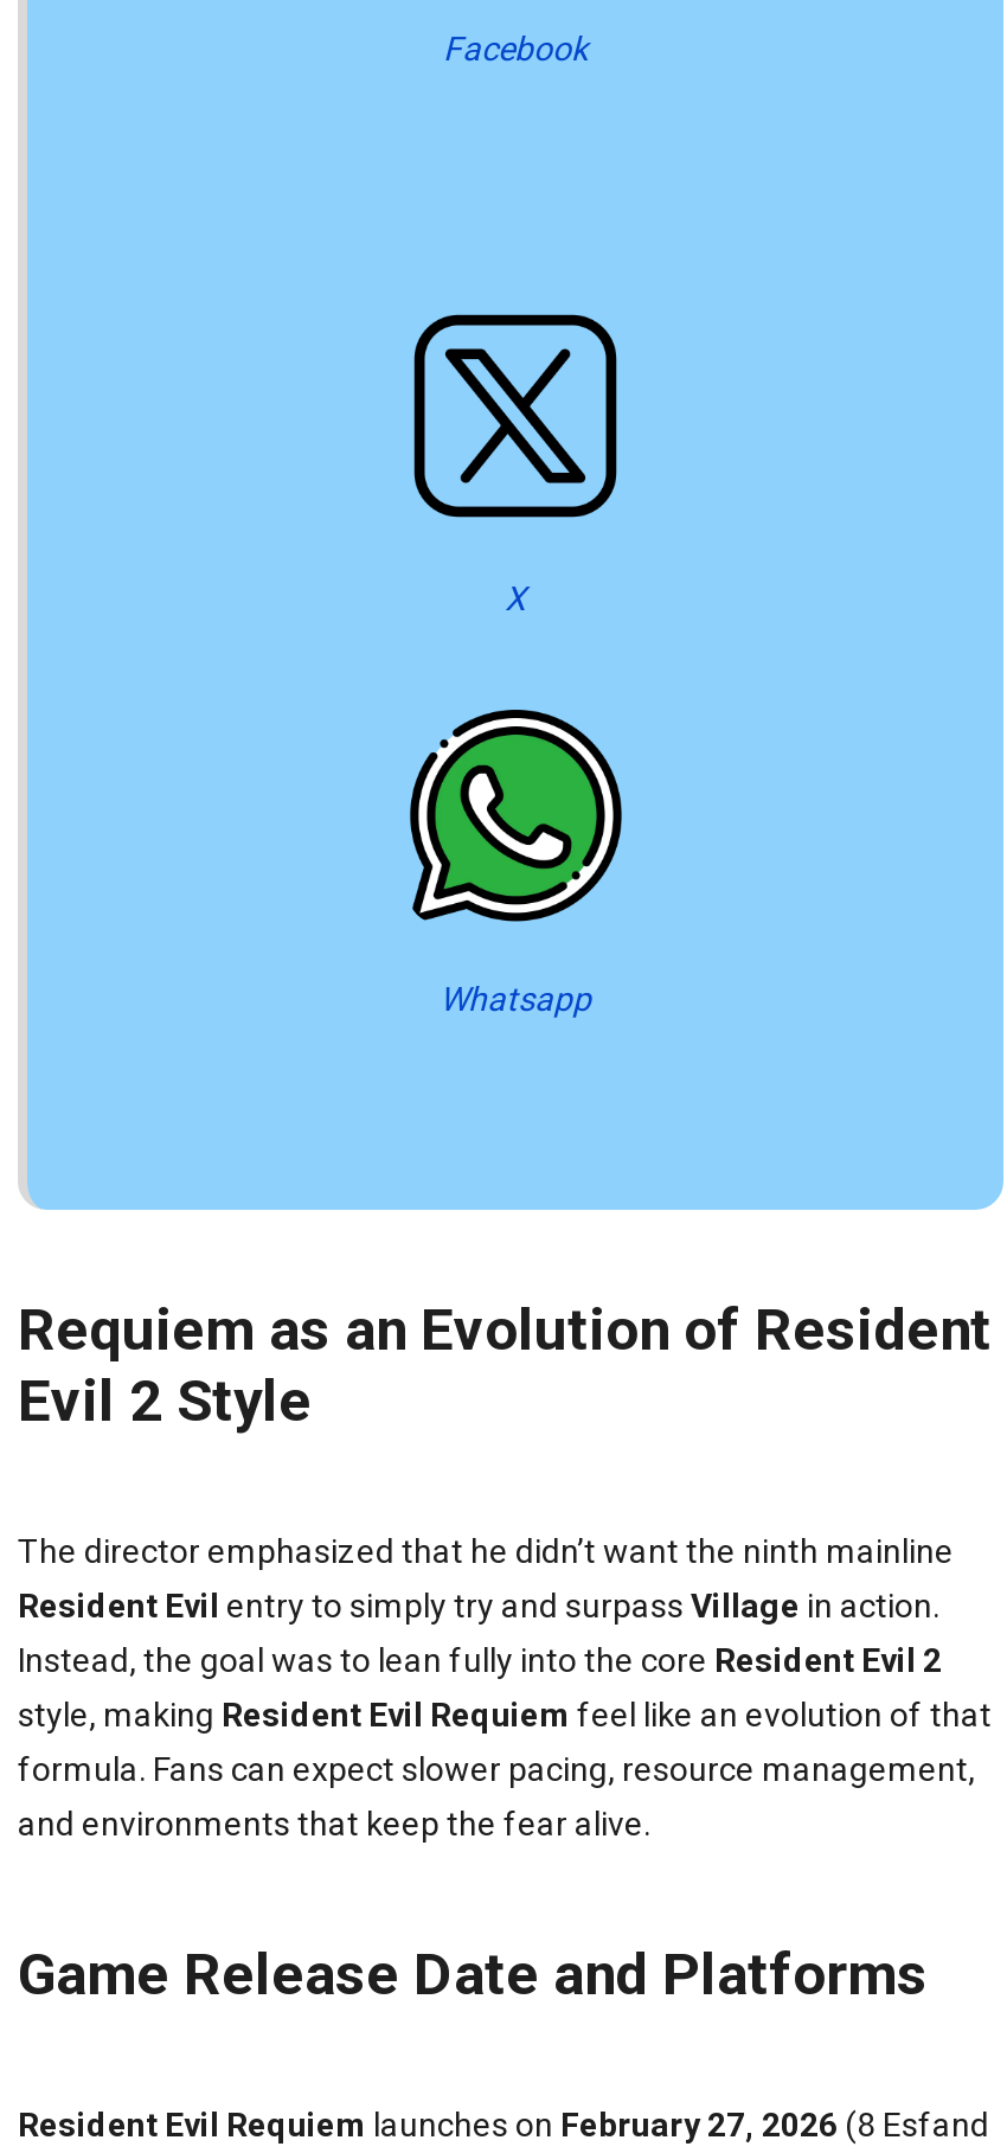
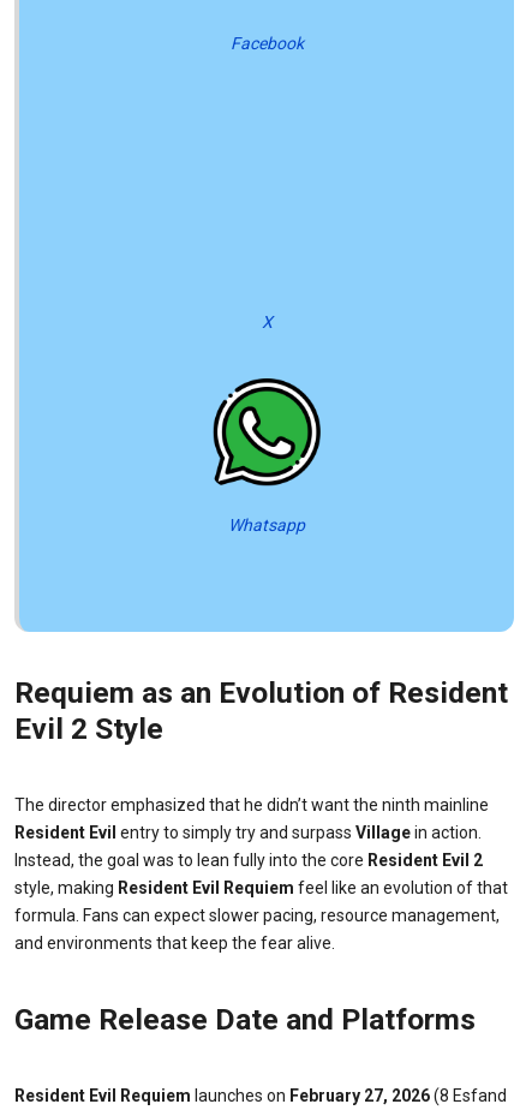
[411,312,620,520] [image] -> none

